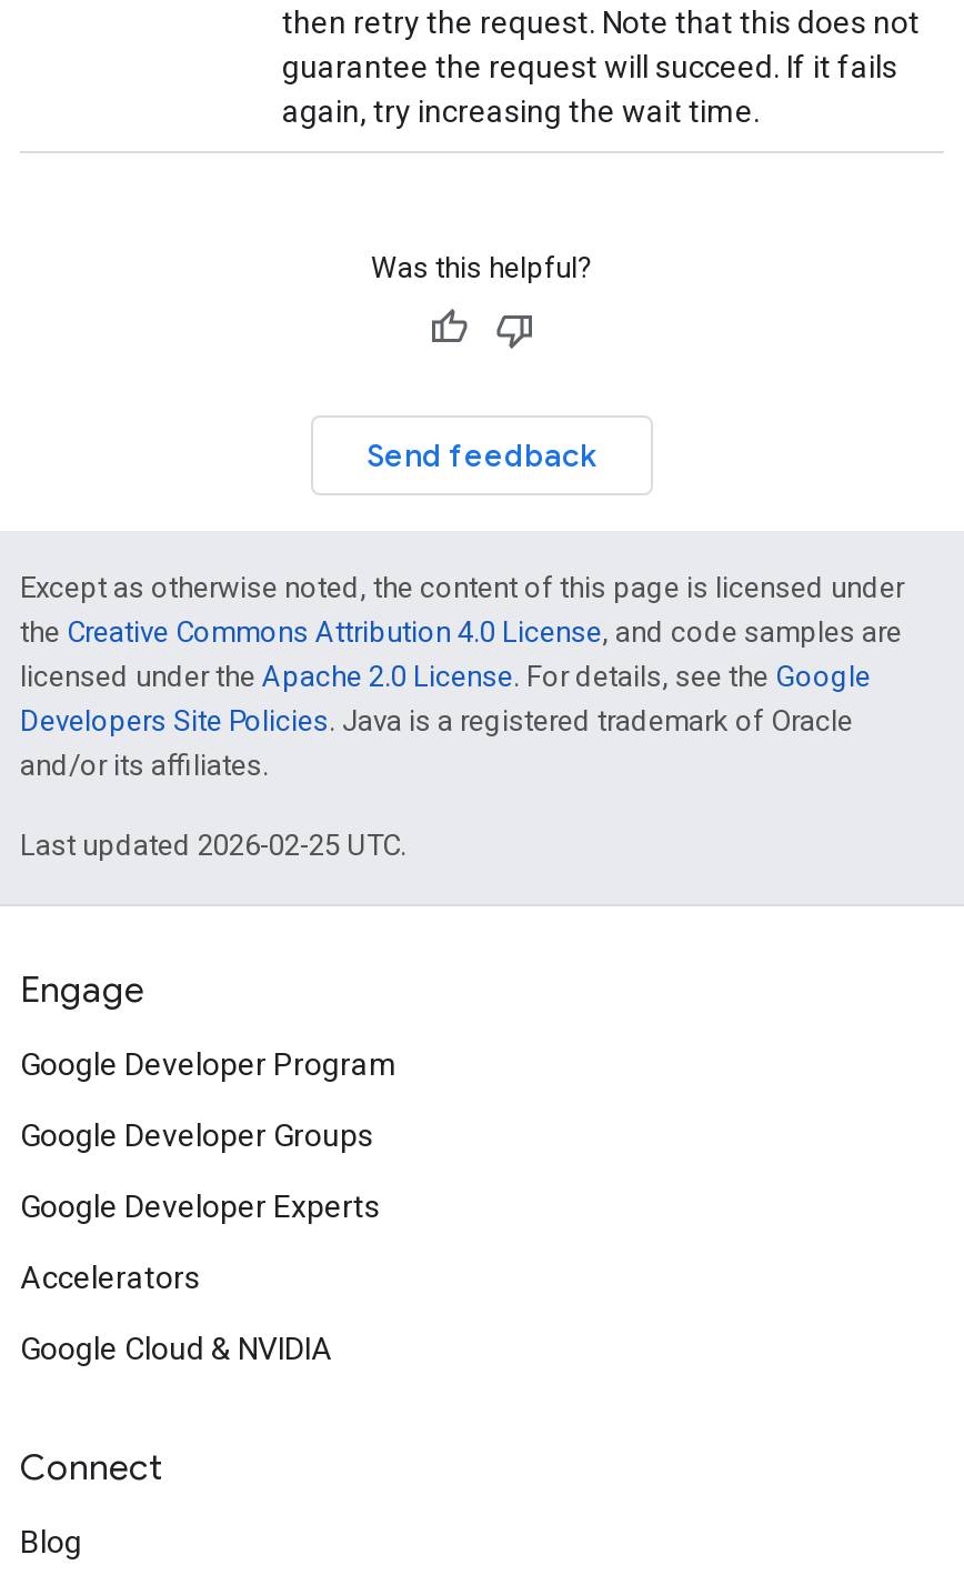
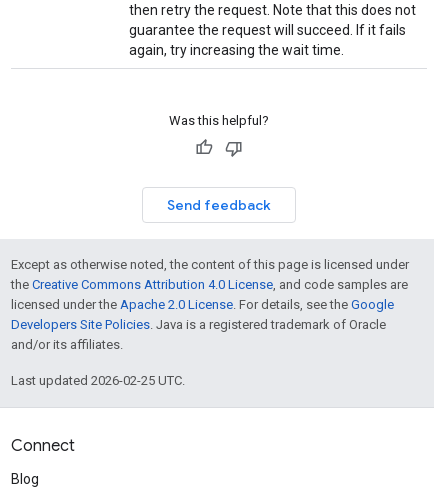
[20,969,398,1366] Engage | Google Developer Program | Google Developer Groups | Google Developer Experts | Accelerators | Google Cloud & NVIDIA -> none

